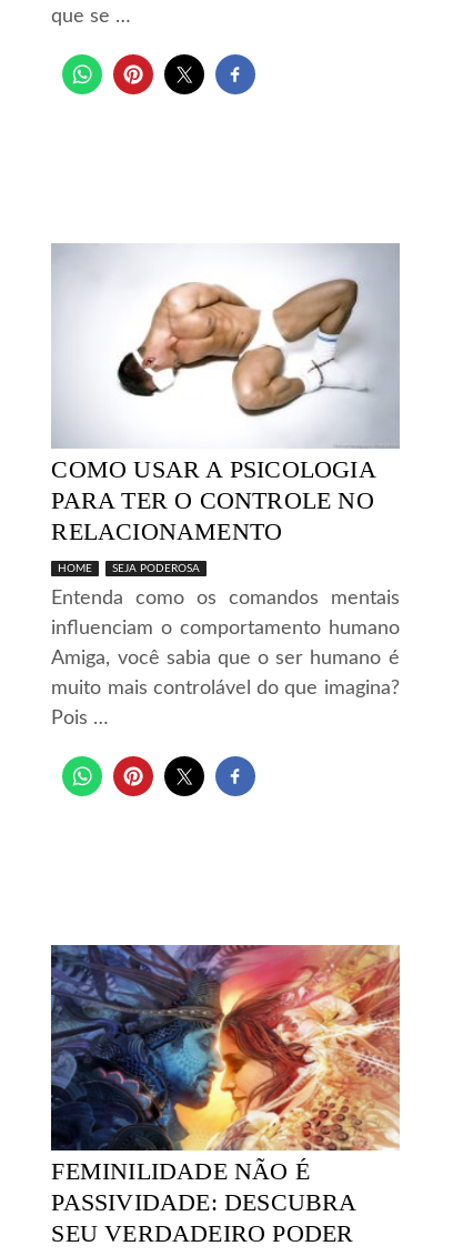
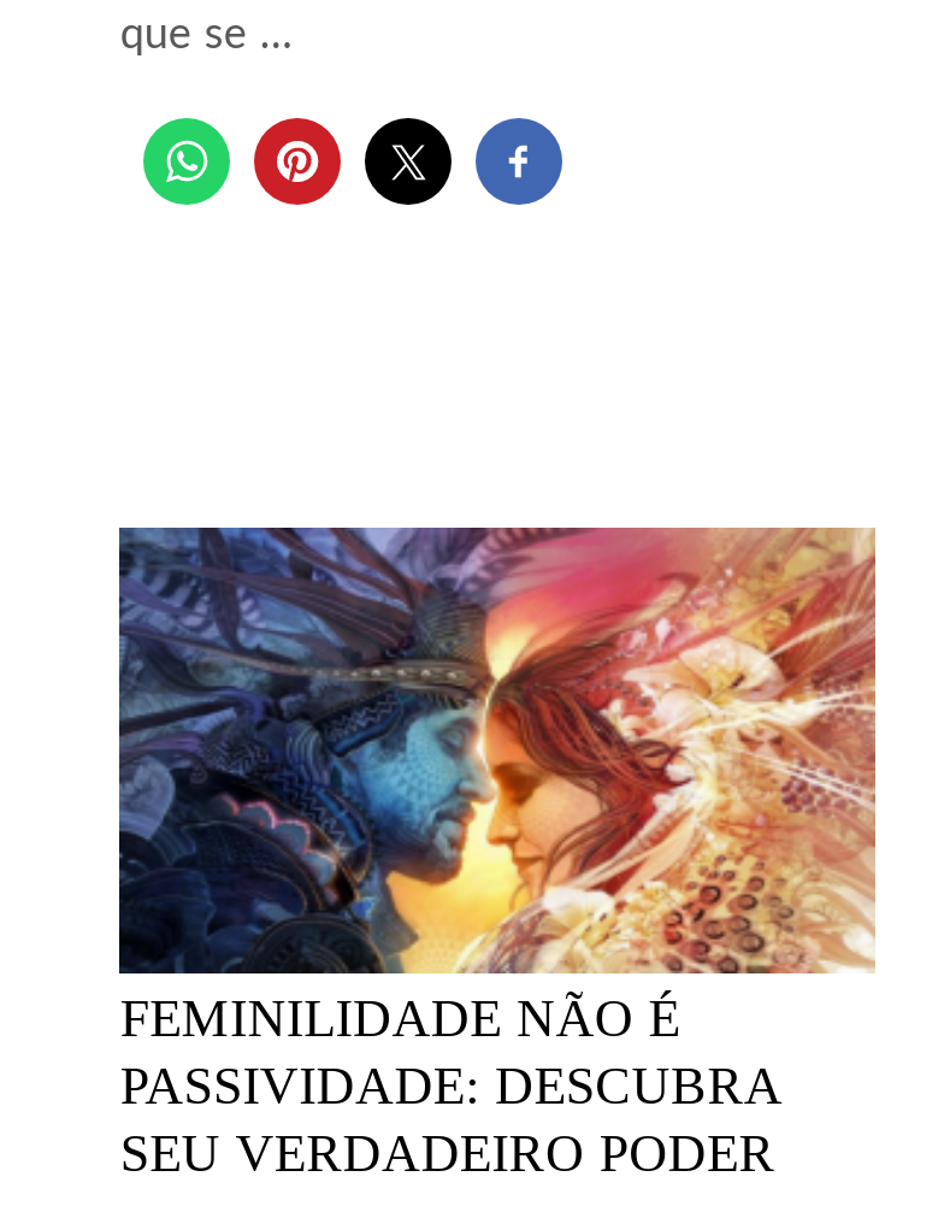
[51,243,400,728] [image] | COMO USAR A PSICOLOGIA | PARA TER O CONTROLE NO | RELACIONAMENTO | HOME | SEJA PODEROSA | Entenda como os comandos mentais | influenciam o comportamento humano | Amiga, você sabia que o ser humano é | muito mais controlável do que imagina? | Pois … -> none

